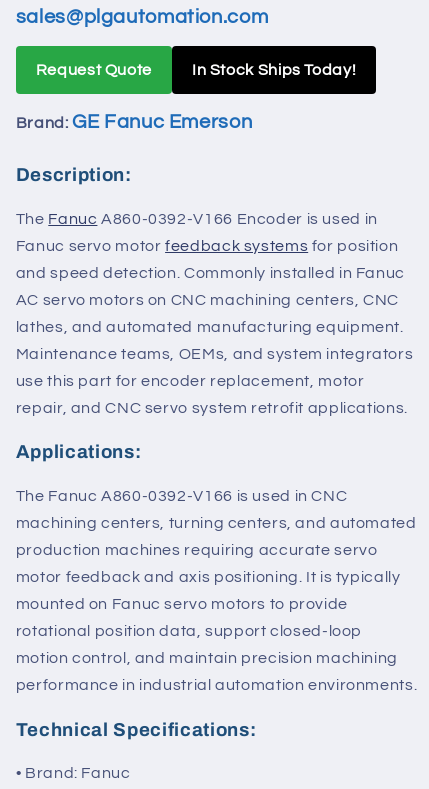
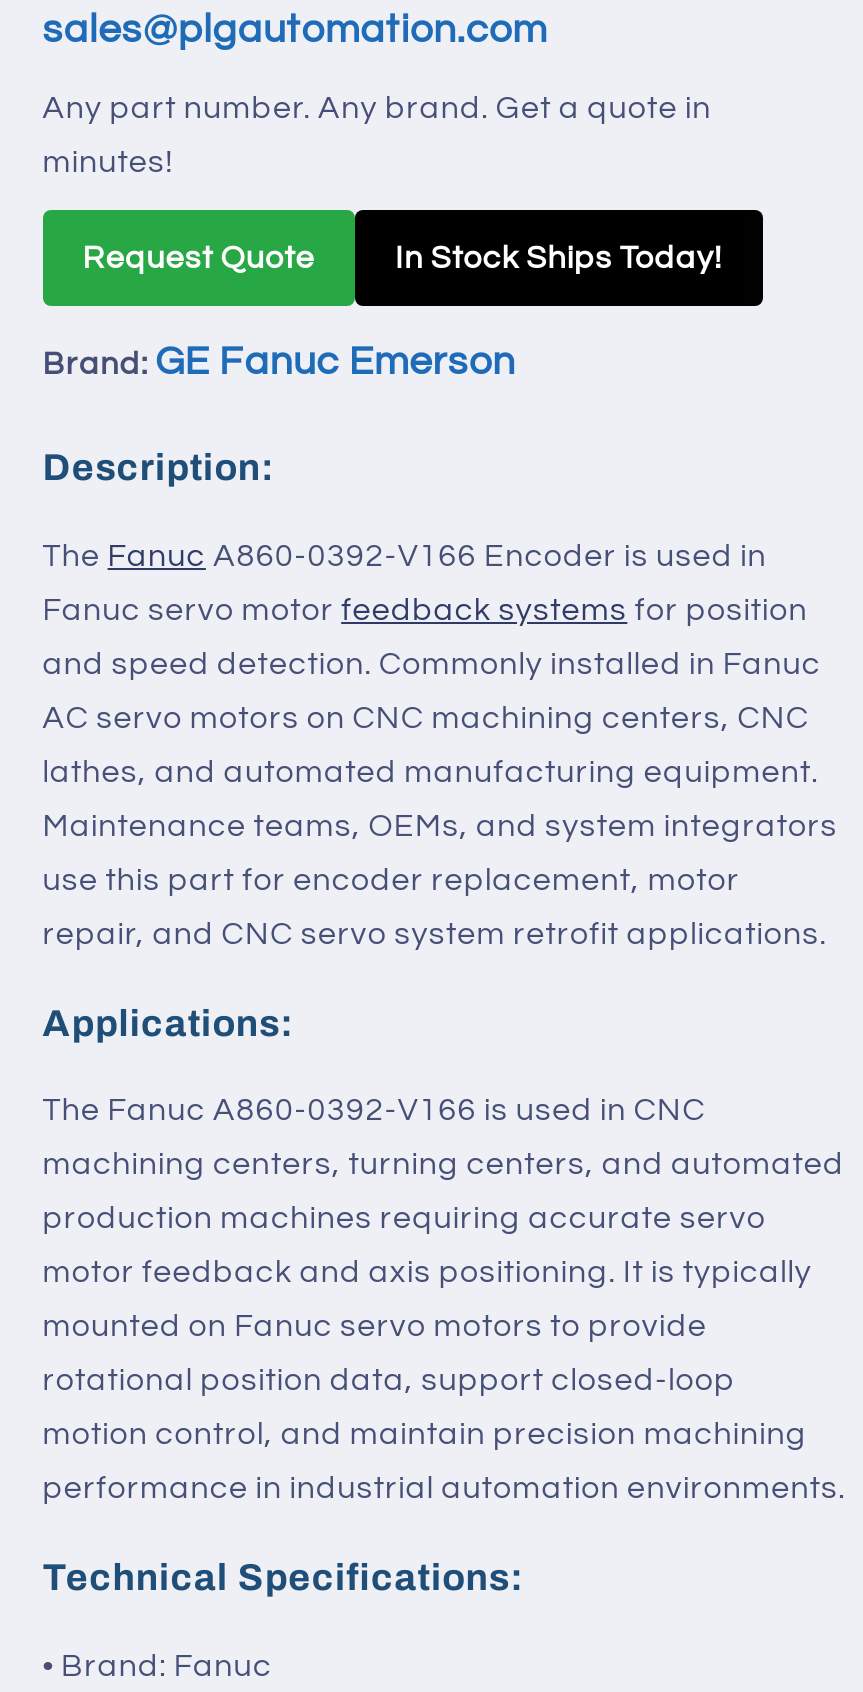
none -> [43,92,711,178] Any part number. Any brand. Get a quote in | minutes!

